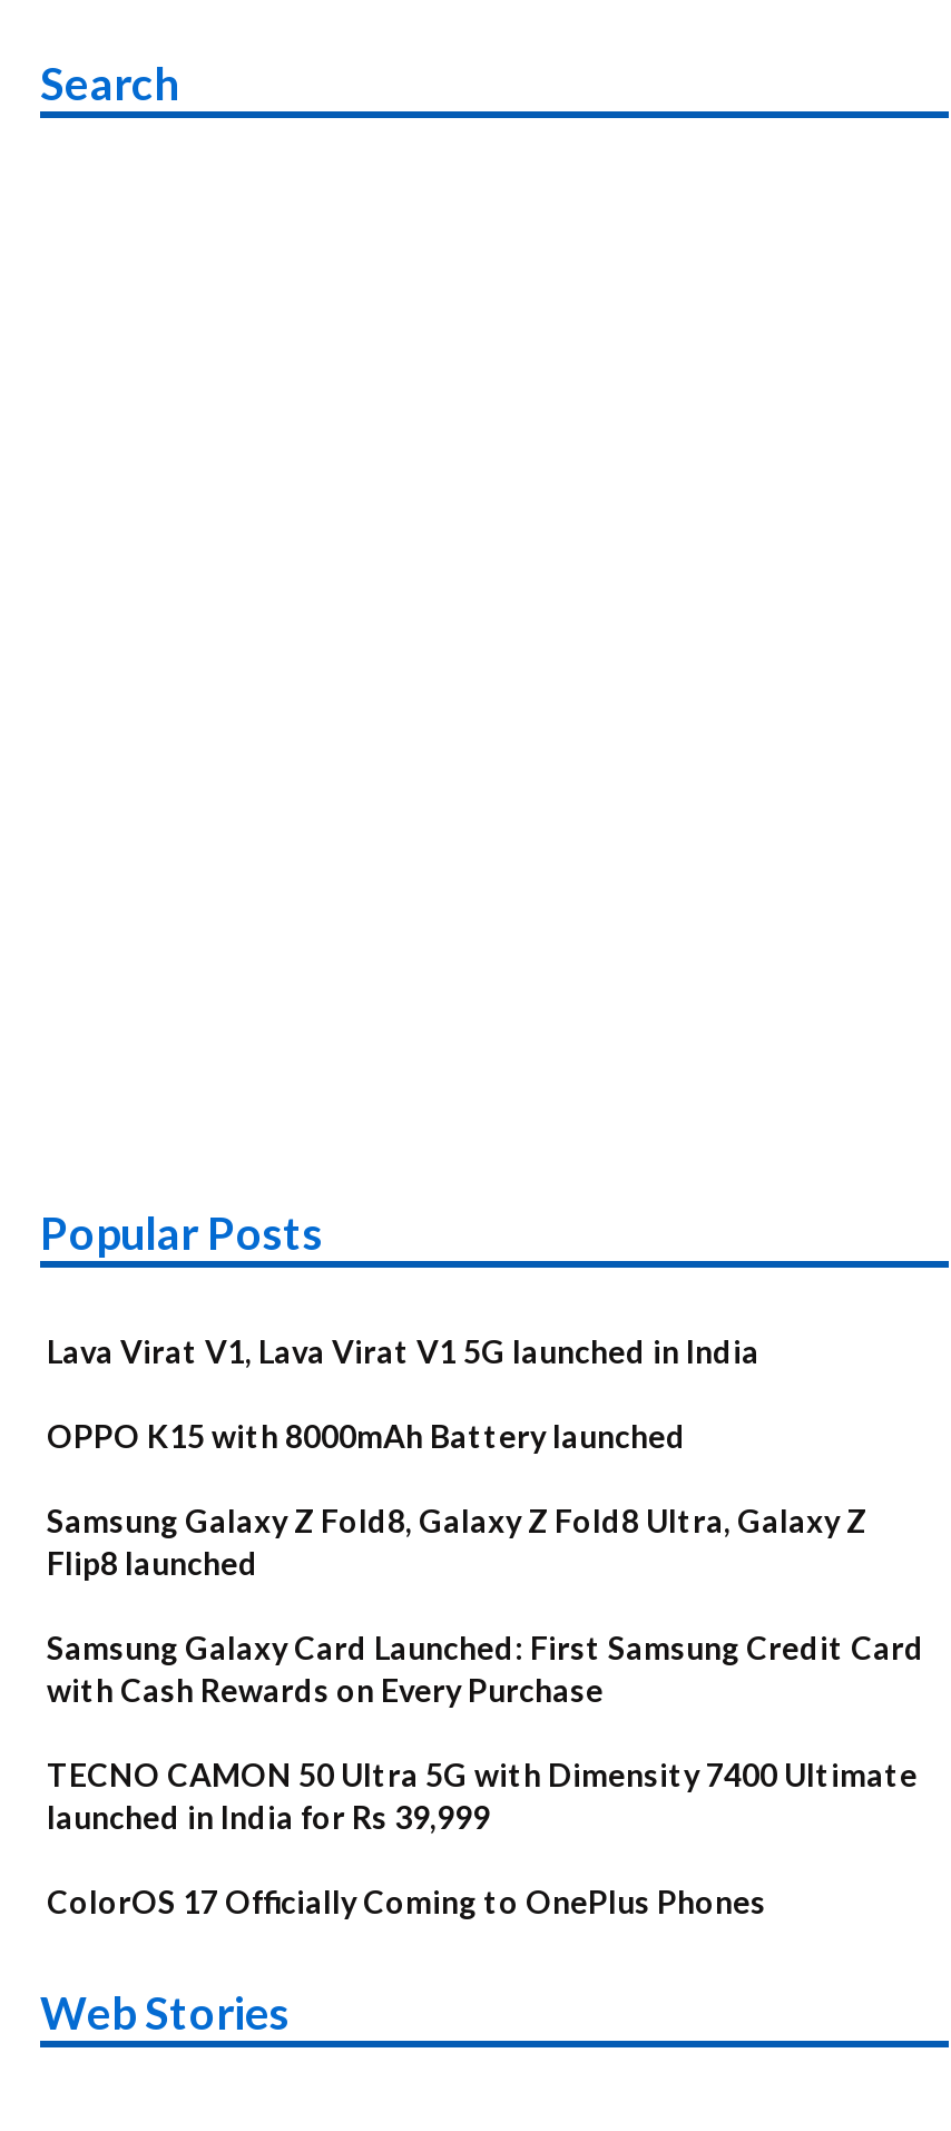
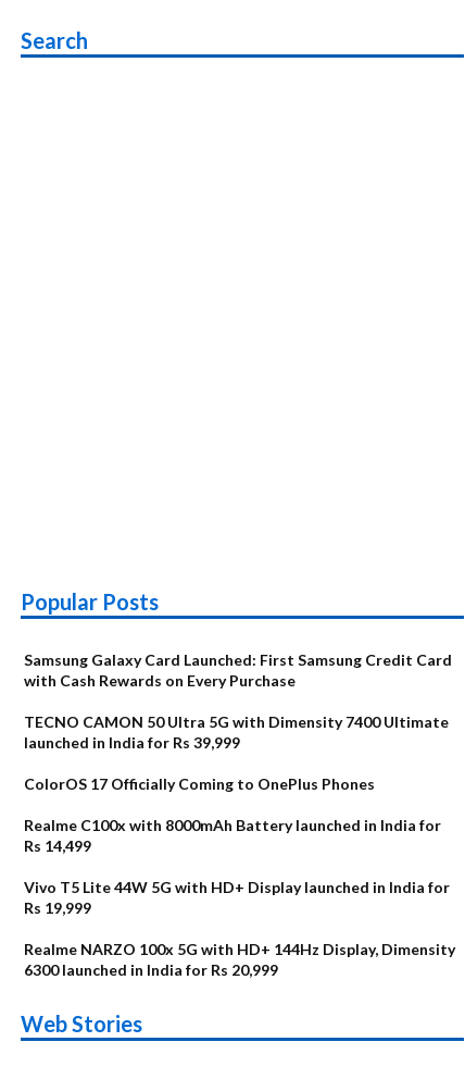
[47,1332,866,1581] Lava Virat V1, Lava Virat V1 5G launched in India | OPPO K15 with 8000mAh Battery launched | Samsung Galaxy Z Fold8, Galaxy Z Fold8 Ultra, Galaxy Z | Flip8 launched -> none
moved [47,1628,924,1920] -> [24,650,452,793]: Samsung Galaxy Card Launched: First Samsung Credit Card | with Cash Rewards on Every Purchase | TECNO CAMON 50 Ultra 5G with Dimensity 7400 Ultimate | launched in India for Rs 39,999 | ColorOS 17 Officially Coming to OnePlus Phones
none -> [24,815,455,979] Realme C100x with 8000mAh Battery launched in India for | Rs 14,499 | Vivo T5 Lite 44W 5G with HD+ Display launched in India for | Rs 19,999 | Realme NARZO 100x 5G with HD+ 144Hz Display, Dimensity | 6300 launched in India for Rs 20,999

